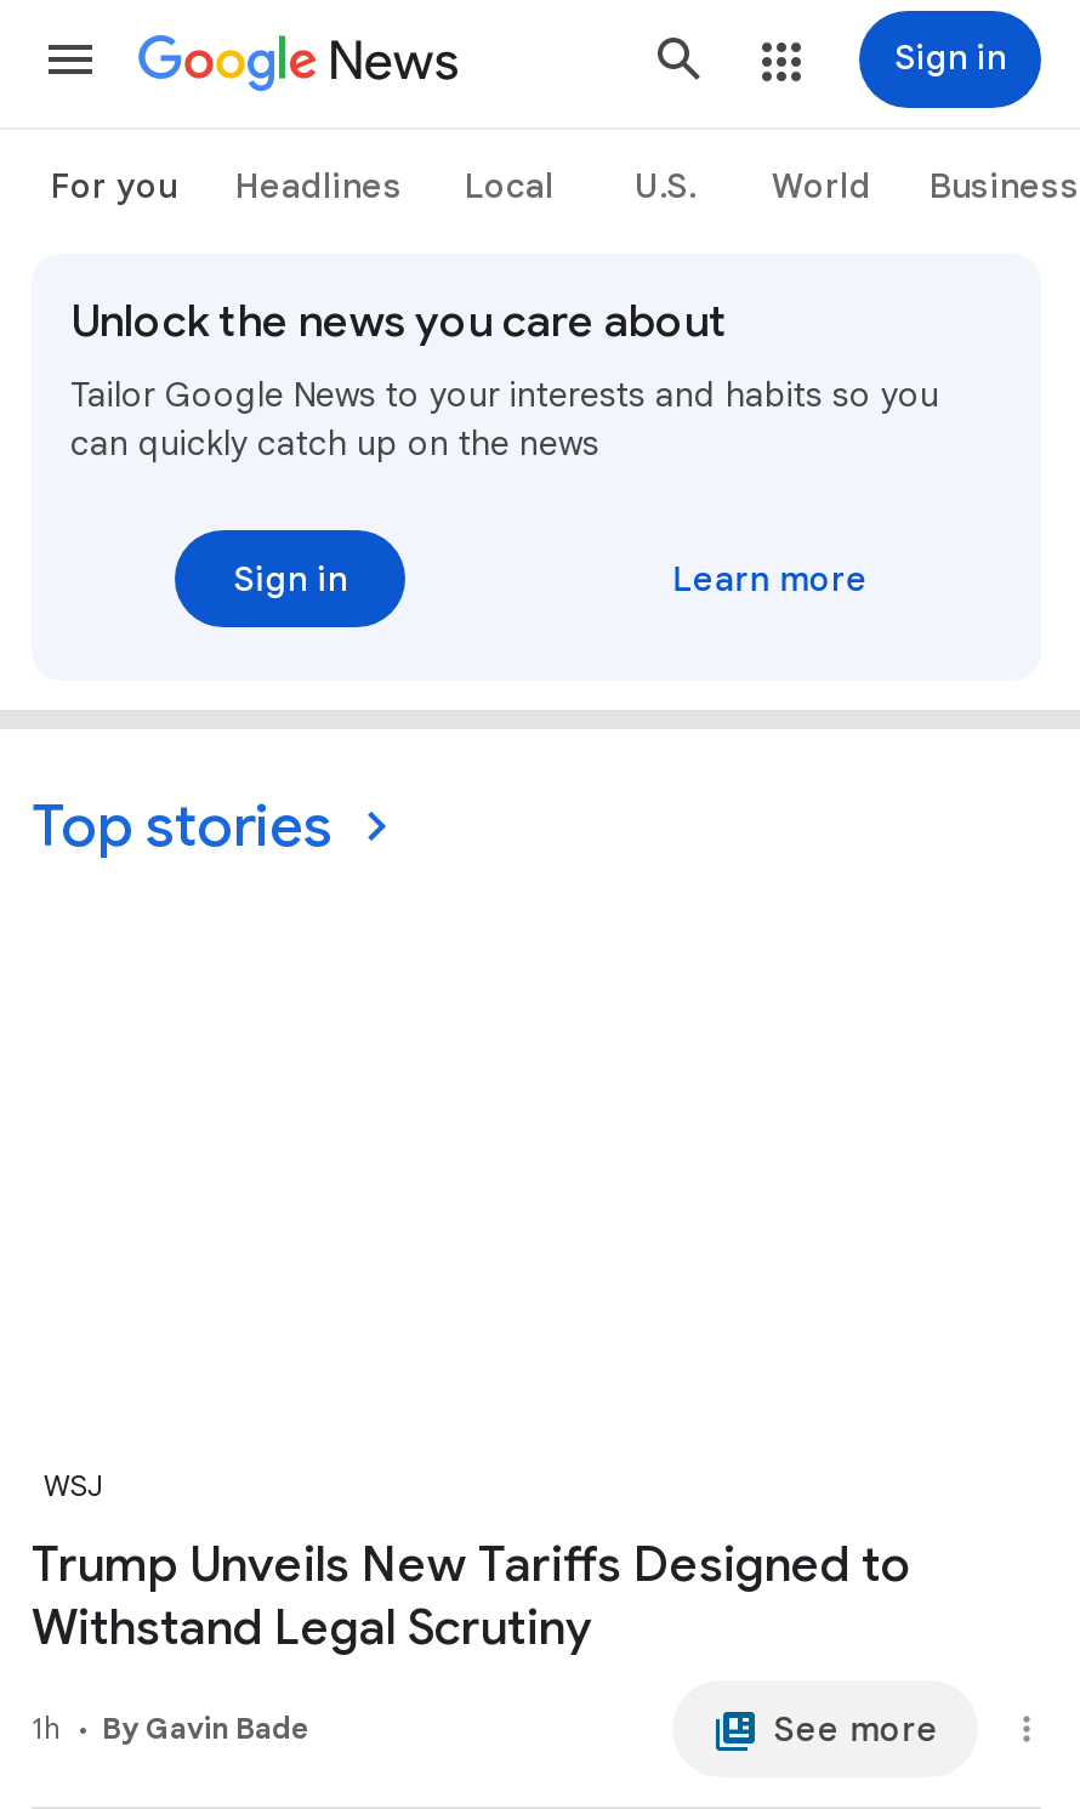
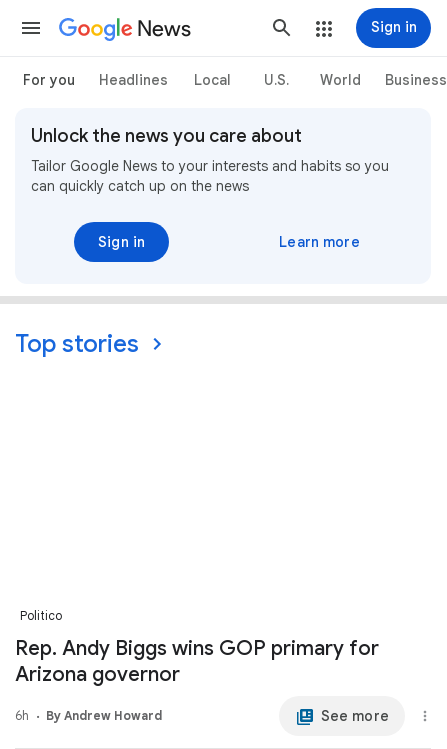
[44,1468,104,1504] WSJ -> [20,608,62,623] Politico
[32,1535,913,1658] Trump Unveils New Tariffs Designed to | Withstand Legal Scrutiny -> [15,636,379,687] Rep. Andy Biggs wins GOP primary for | Arizona governor
[32,1710,311,1747] 1h | By Gavin Bade -> [15,708,162,723] 6h | By Andrew Howard

